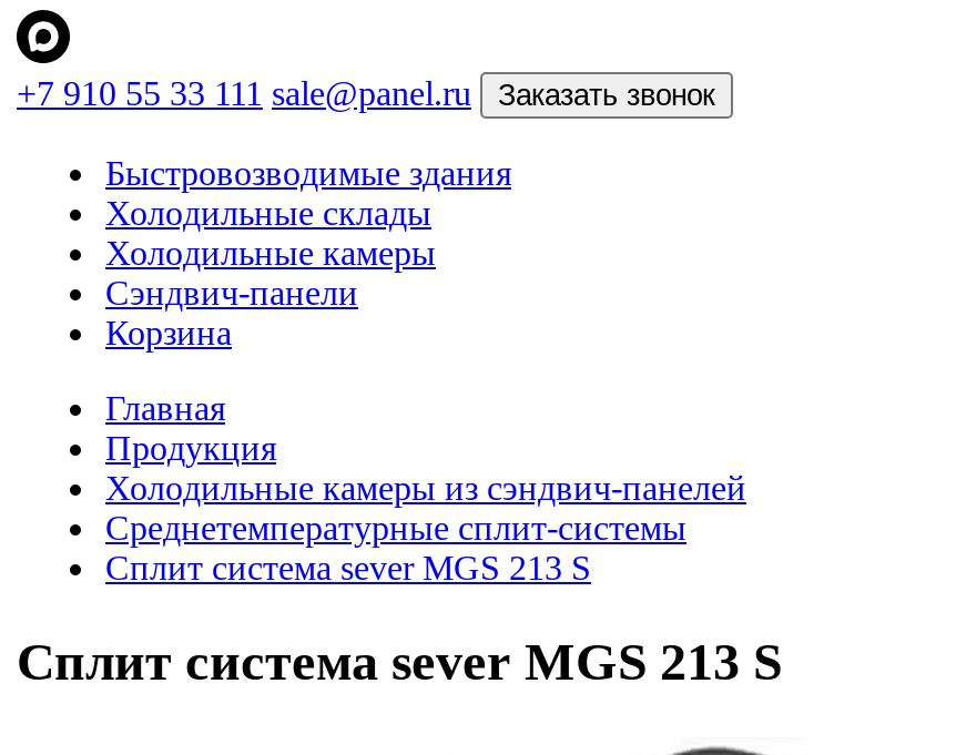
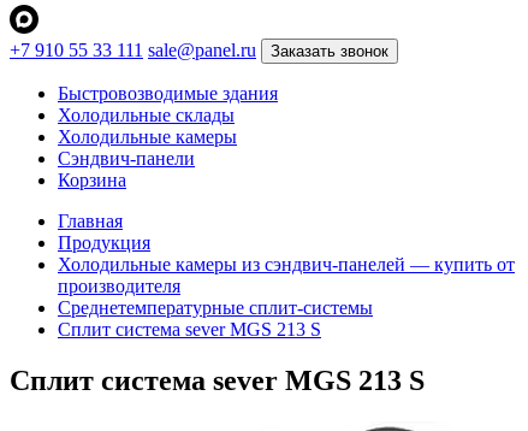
[105,469,746,507] Холодильные камеры из сэндвич-панелей -> [58,254,515,296] Холодильные камеры из сэндвич-панелей — купить от | производителя

